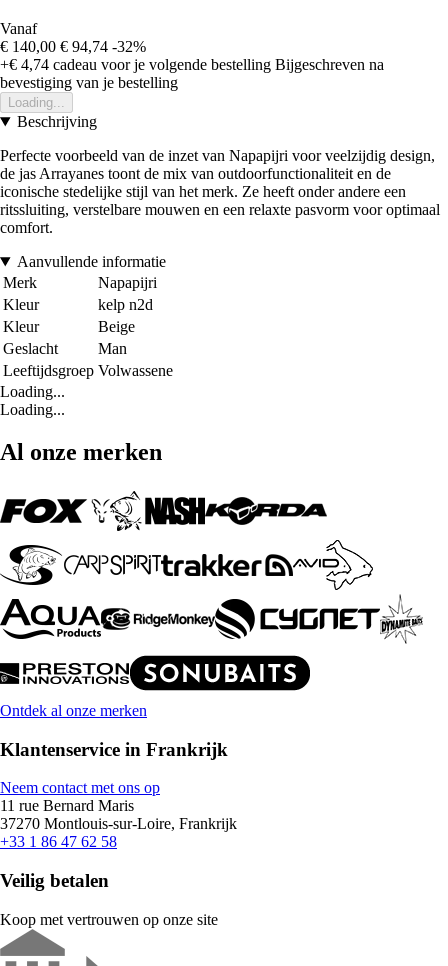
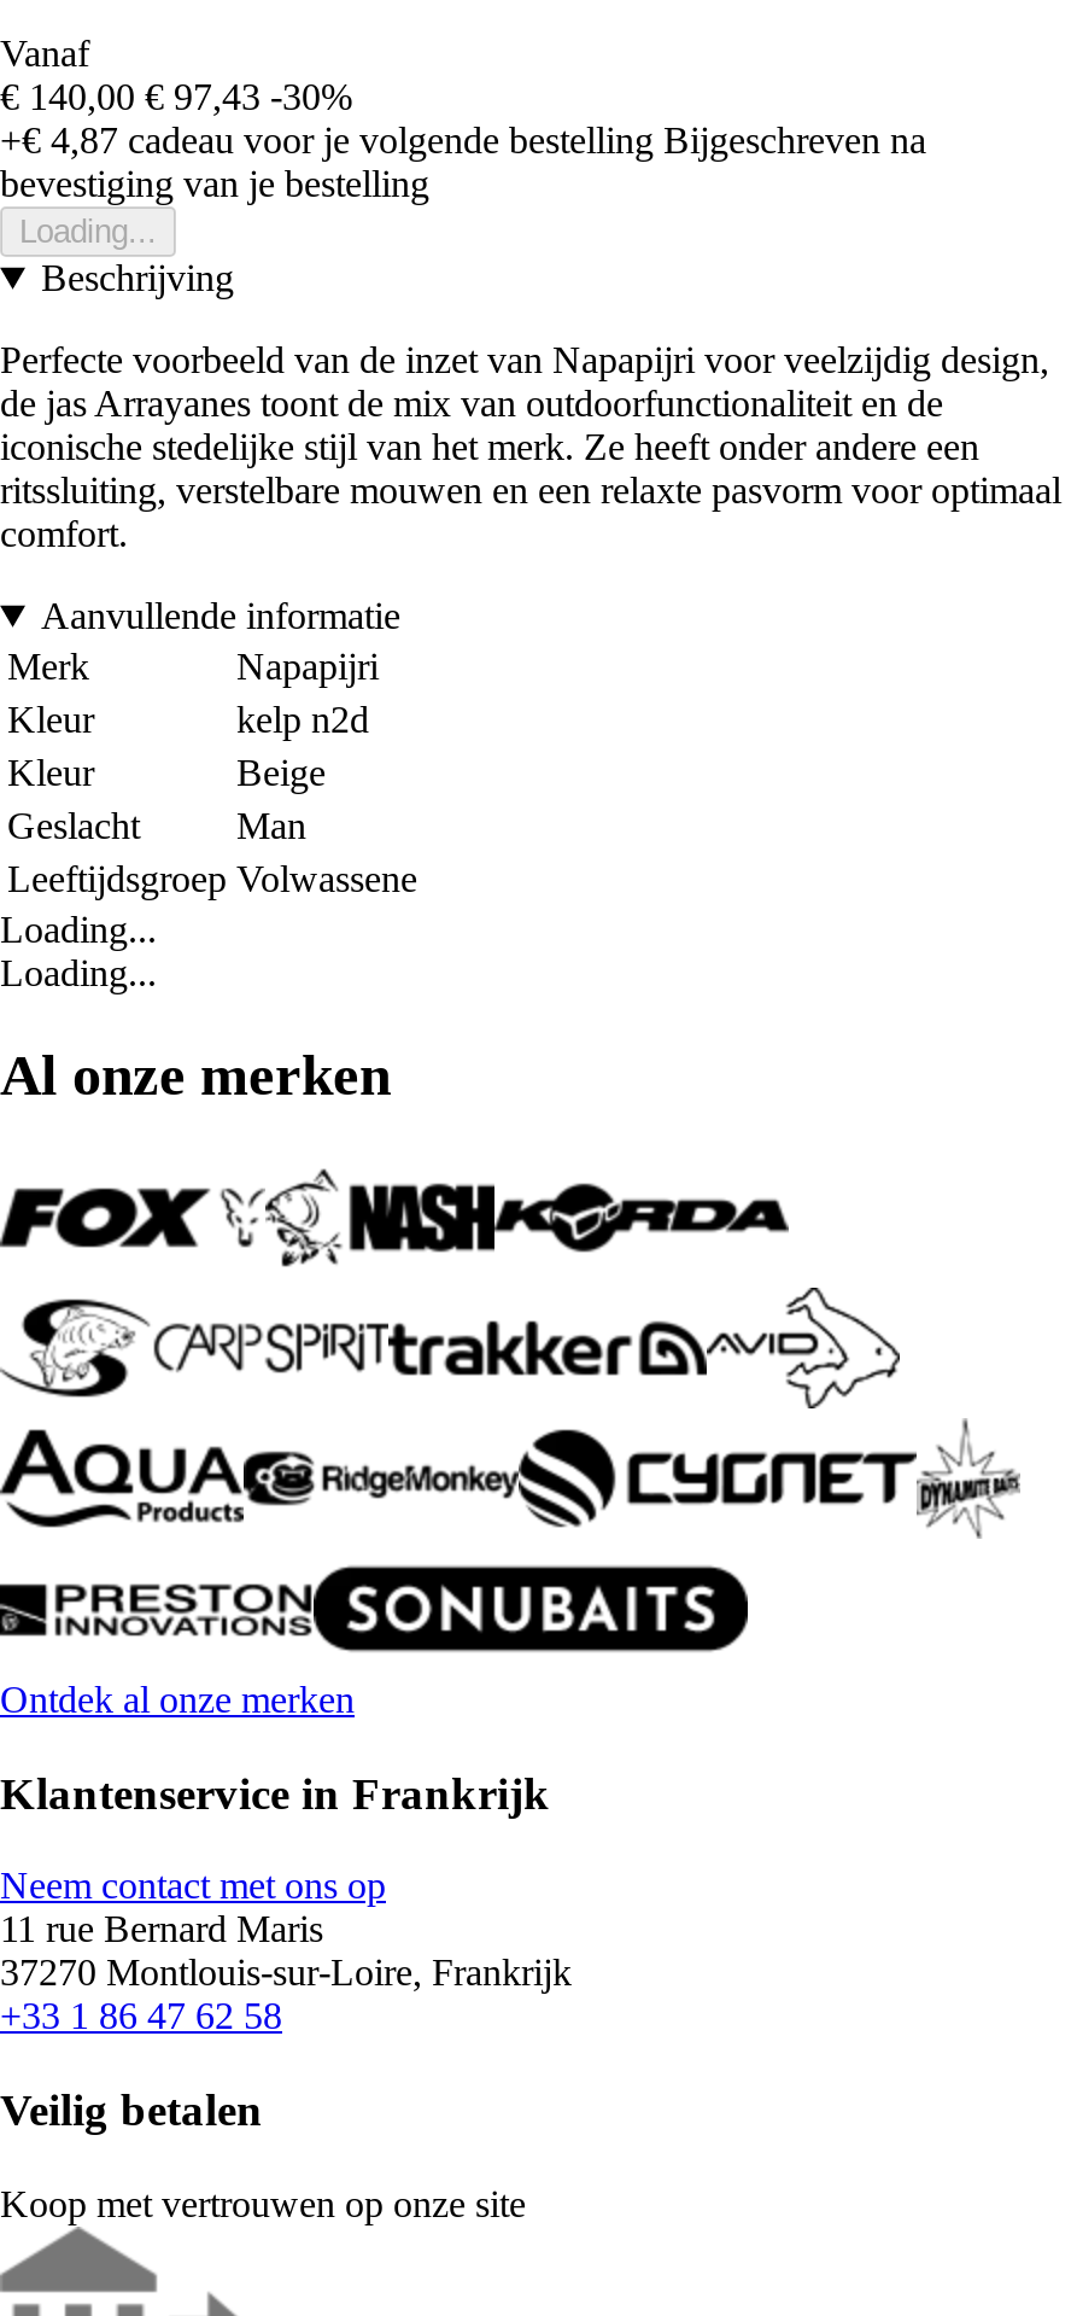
[0,38,146,55] € 140,00 € 94,74 -32% -> [0,76,352,117] € 140,00 € 97,43 -30%
[0,56,384,73] +€ 4,74 cadeau voor je volgende bestelling Bijgeschreven na -> [0,120,926,161] +€ 4,87 cadeau voor je volgende bestelling Bijgeschreven na

